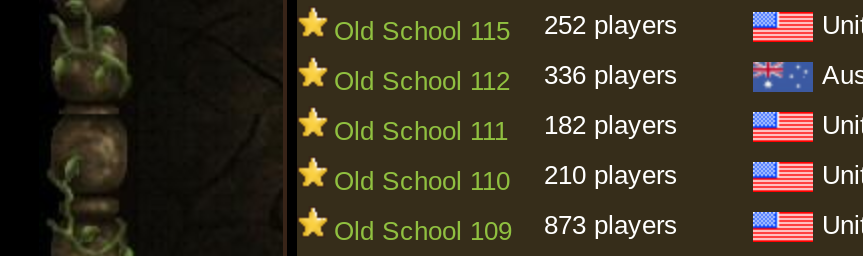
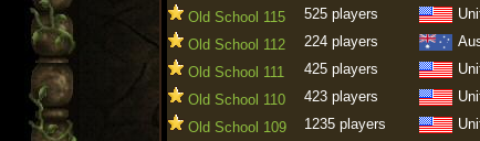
[334,10,678,46] Old School 115 252 players -> [187,6,378,25] Old School 115 525 players
[334,60,678,96] Old School 112 336 players -> [187,33,378,53] Old School 112 224 players
[334,110,678,146] Old School 111 182 players -> [187,61,378,80] Old School 111 425 players
[334,160,678,196] Old School 110 210 players -> [187,88,378,108] Old School 110 423 players
[334,210,678,246] Old School 109 873 players -> [187,116,385,135] Old School 109 1235 players

